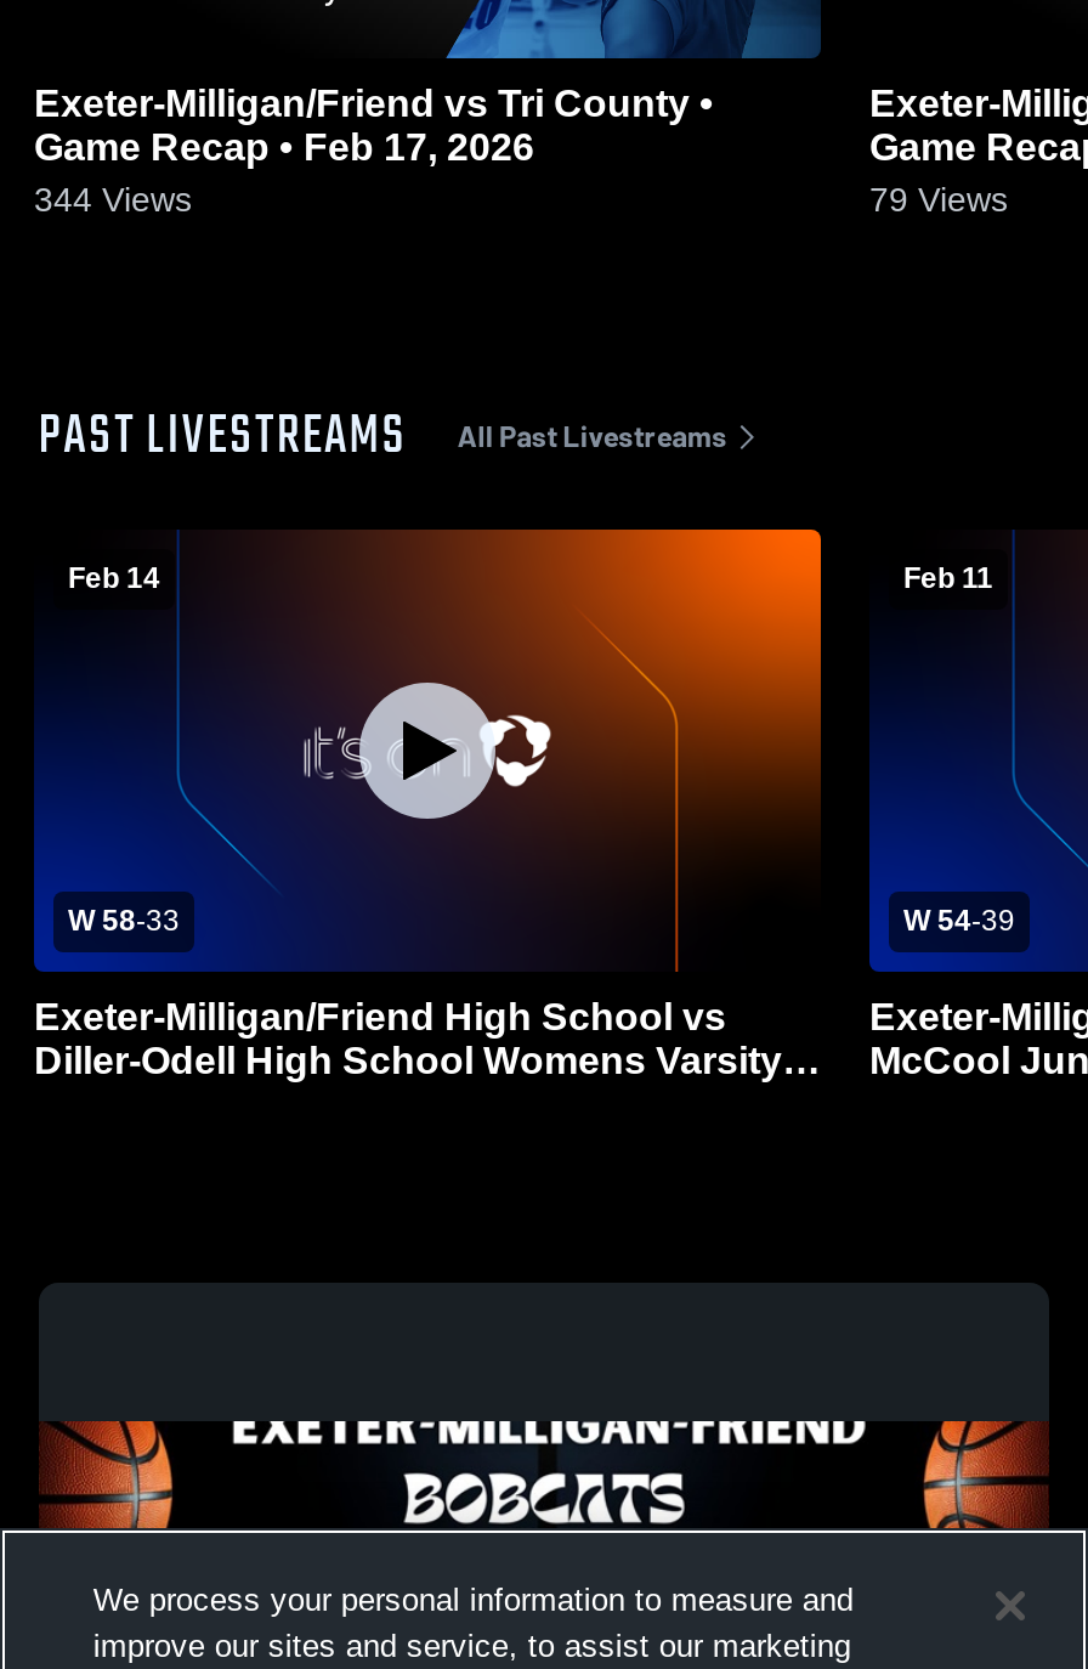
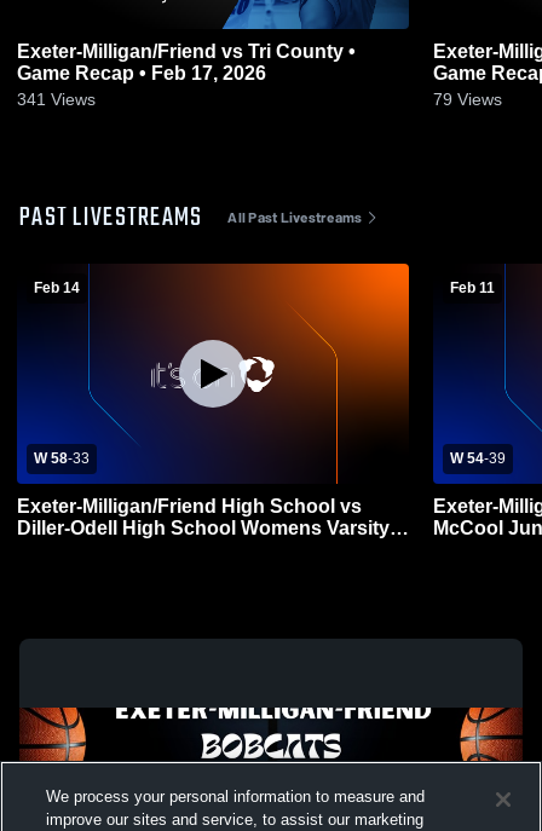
[34,181,192,220] 344 Views -> [17,90,96,109] 341 Views

